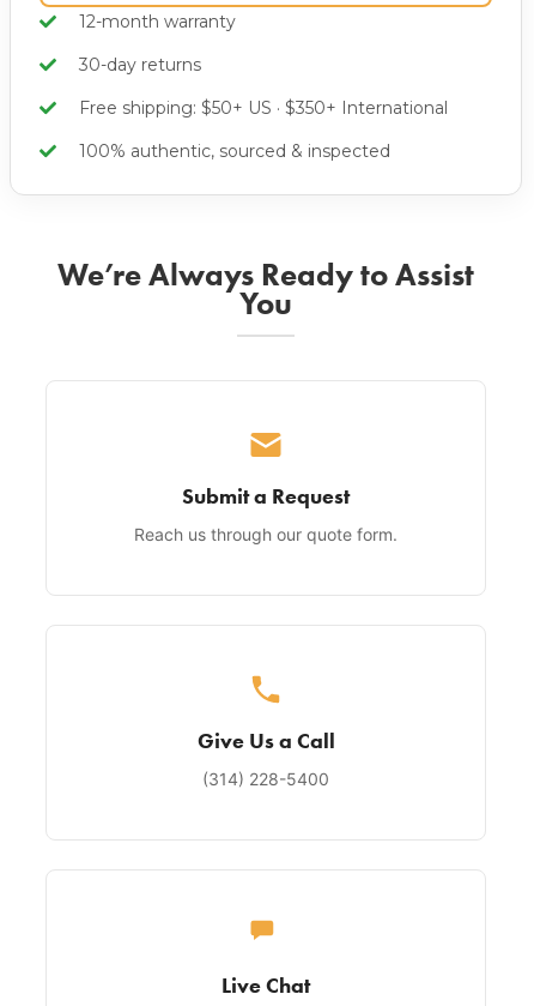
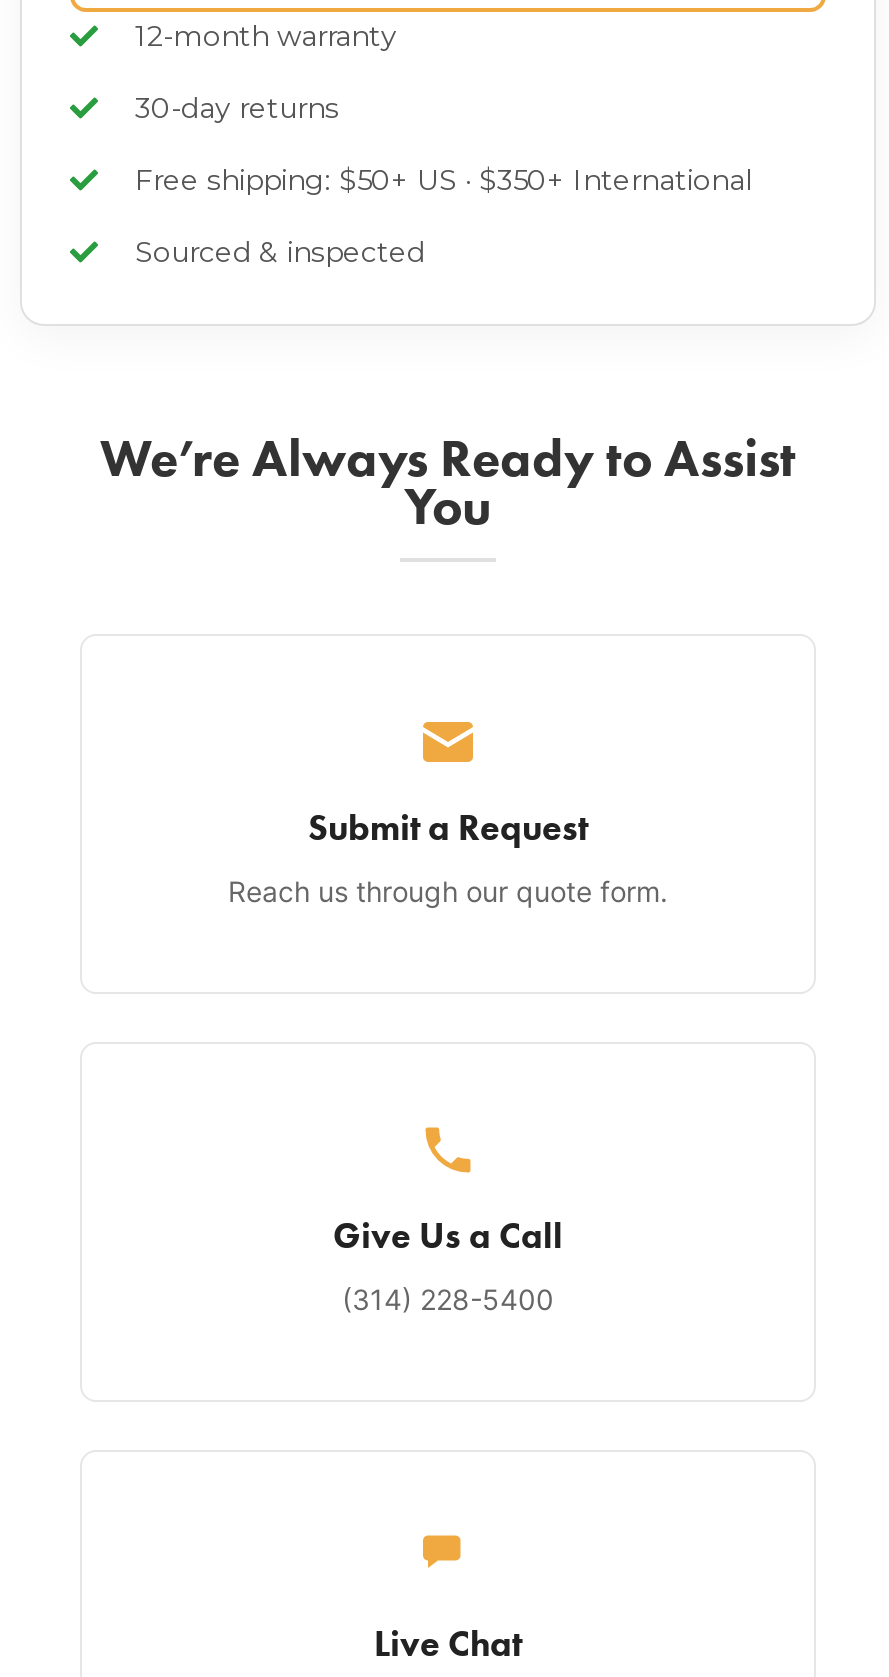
[78,140,390,162] 100% authentic, sourced & inspected -> [135,234,425,270] Sourced & inspected

